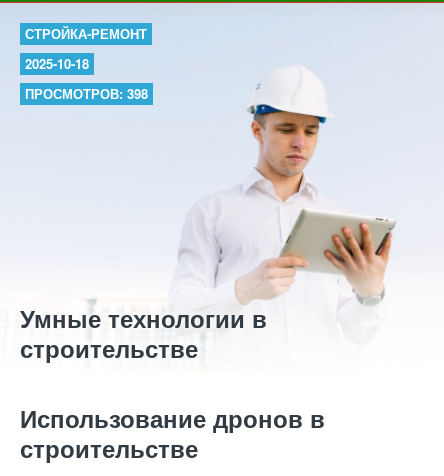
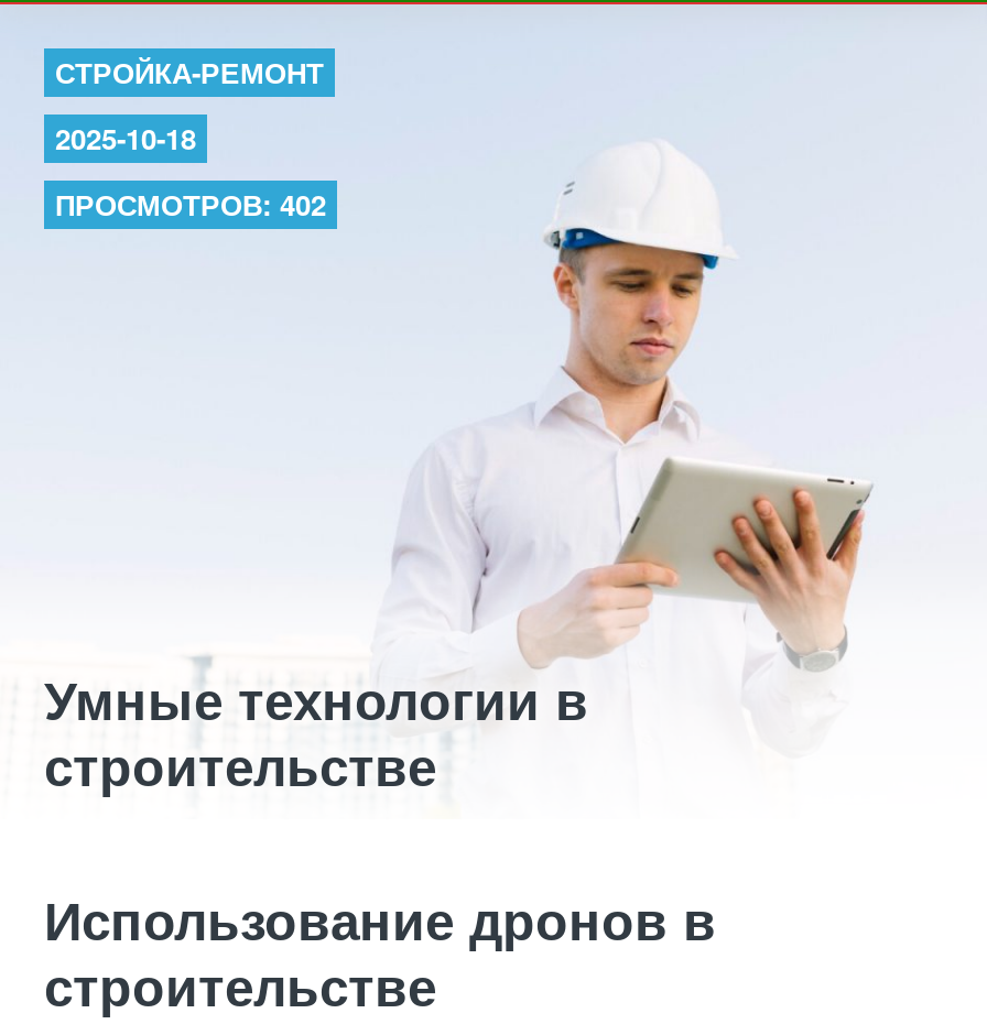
[25,84,148,103] ПРОСМОТРОВ: 398 -> [55,183,326,225] ПРОСМОТРОВ: 402

